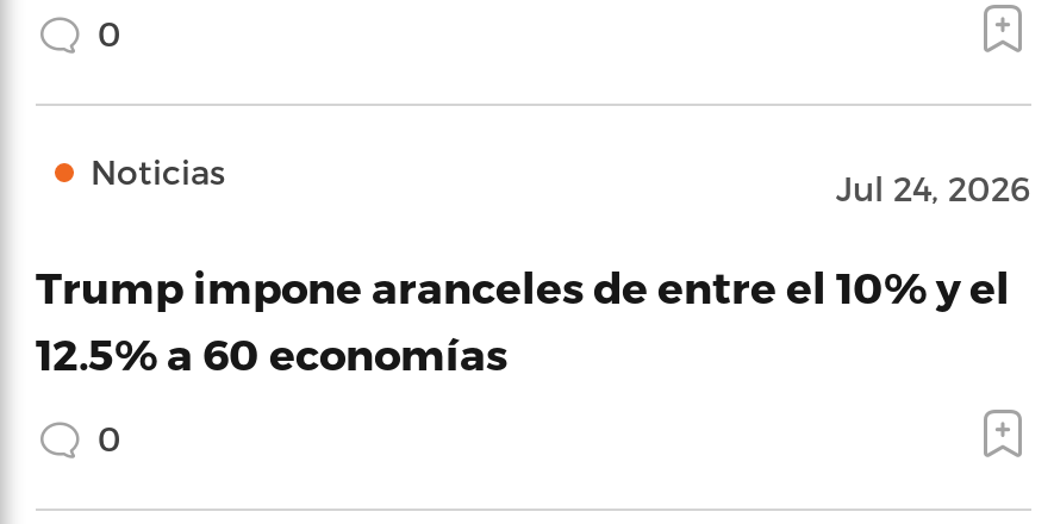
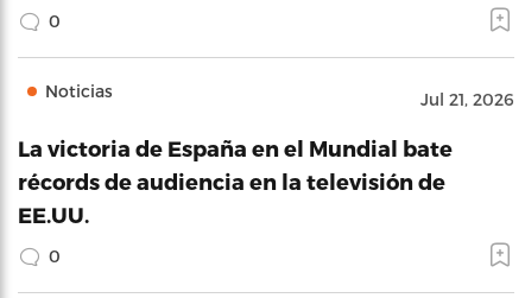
[836,168,1031,209] Jul 24, 2026 -> [420,89,514,109] Jul 21, 2026
[36,261,1010,378] Trump impone aranceles de entre el 10% y el | 12.5% a 60 economías -> [18,135,453,226] La victoria de España en el Mundial bate | récords de audiencia en la televisión de | EE.UU.

